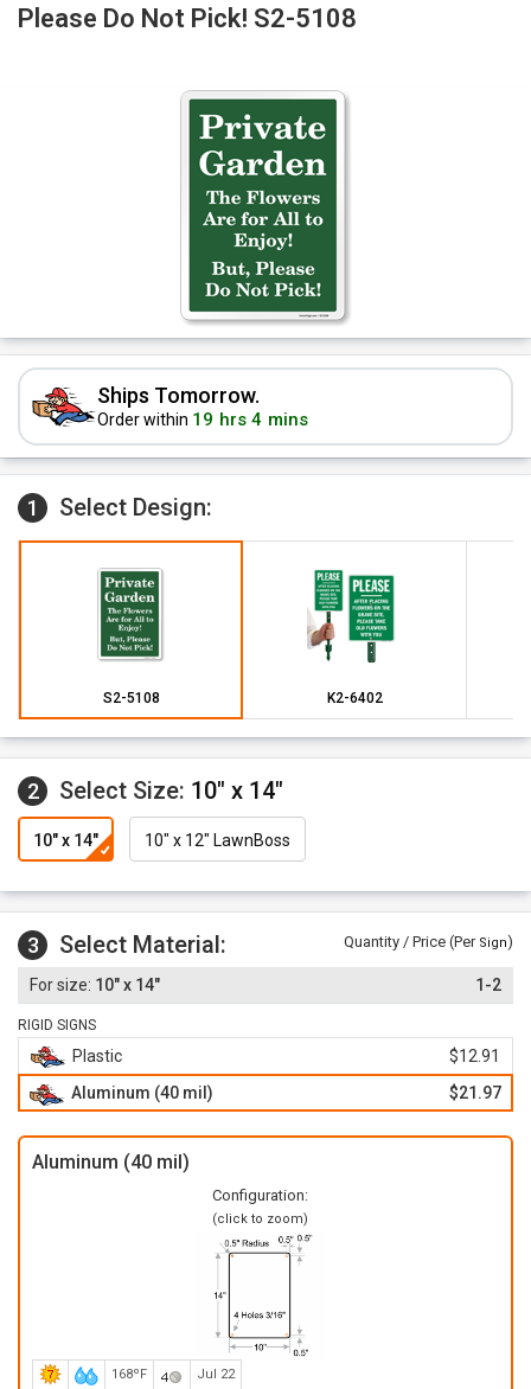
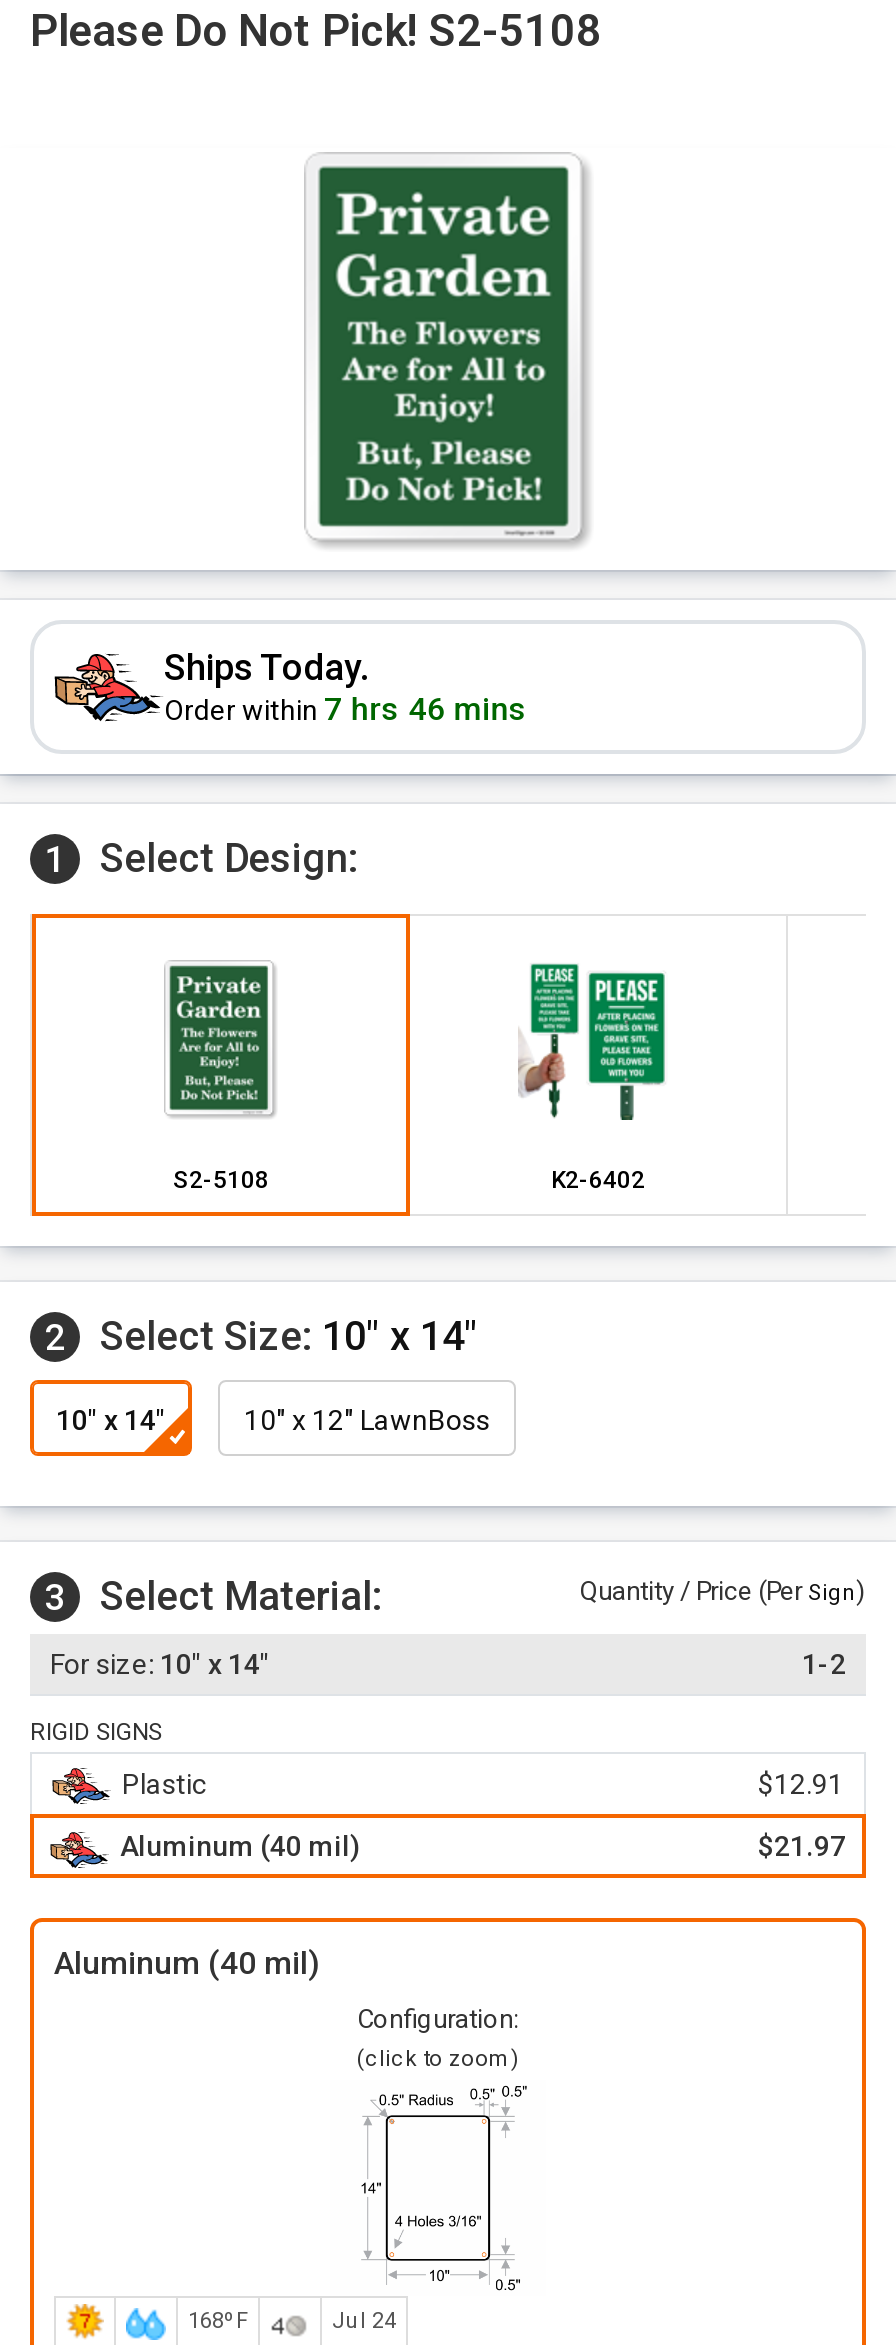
[97,383,260,408] Ships Tomorrow. -> [164,646,368,688] Ships Today.
[97,409,309,430] Order within 19 hrs 4 mins -> [164,690,527,728] Order within 7 hrs 46 mins
[197,1366,235,1382] Jul 22 -> [332,2308,396,2334] Jul 24

